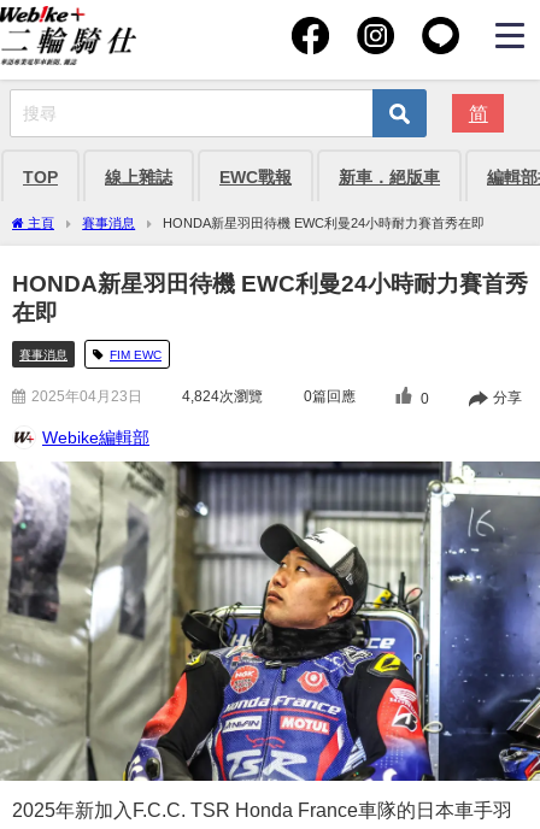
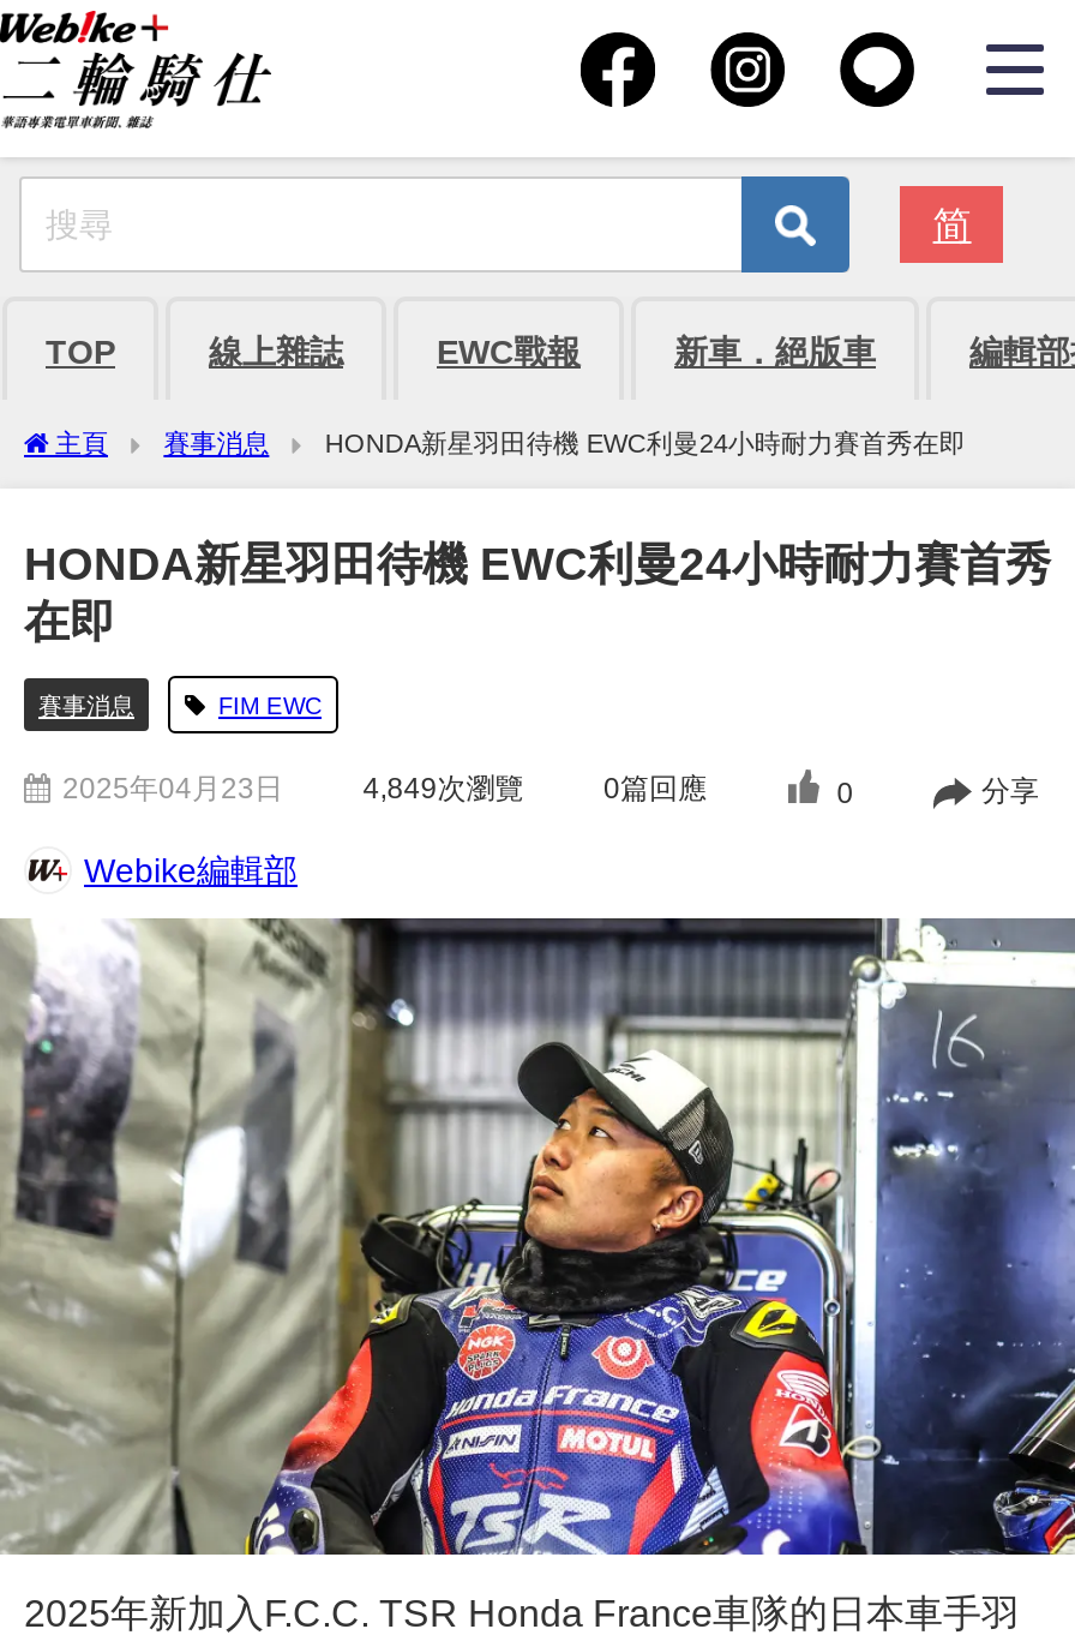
[182,390,263,404] 4,824次瀏覽 -> [363,775,524,804] 4,849次瀏覽

